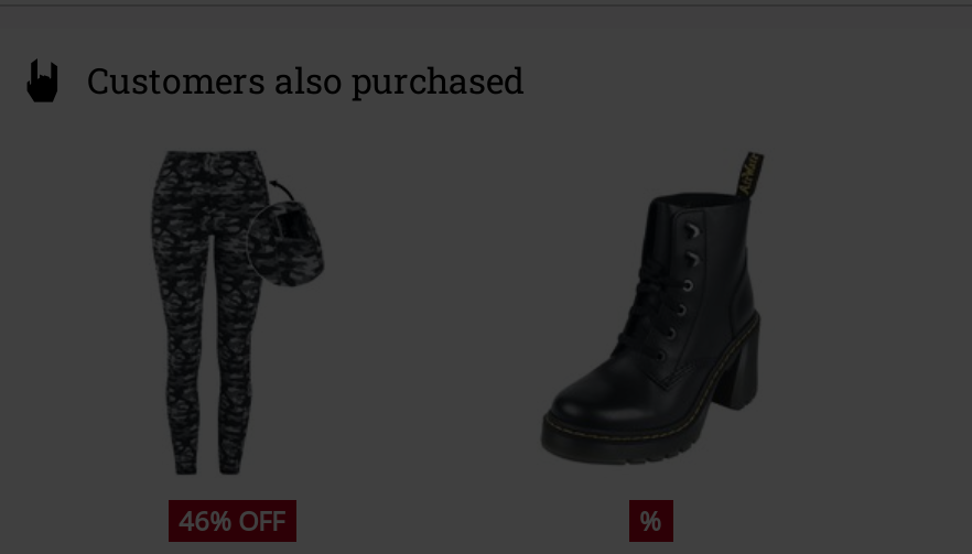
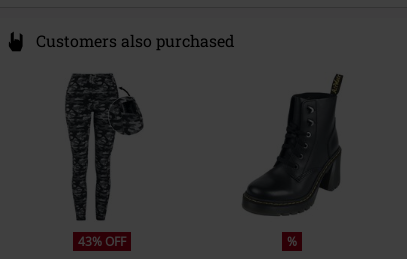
[179,502,284,540] 46% OFF -> [77,233,125,250] 43% OFF

